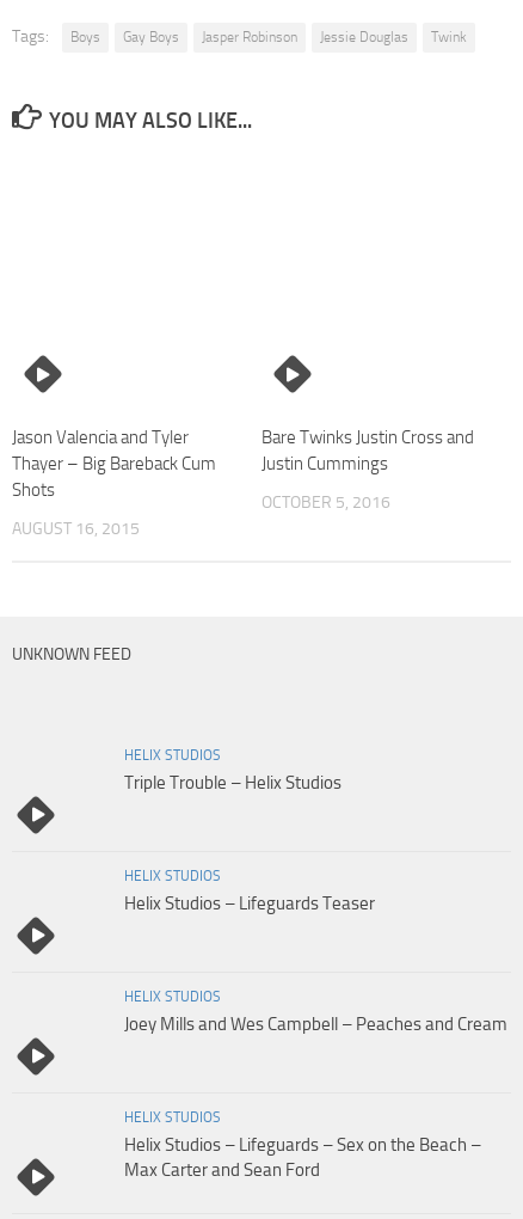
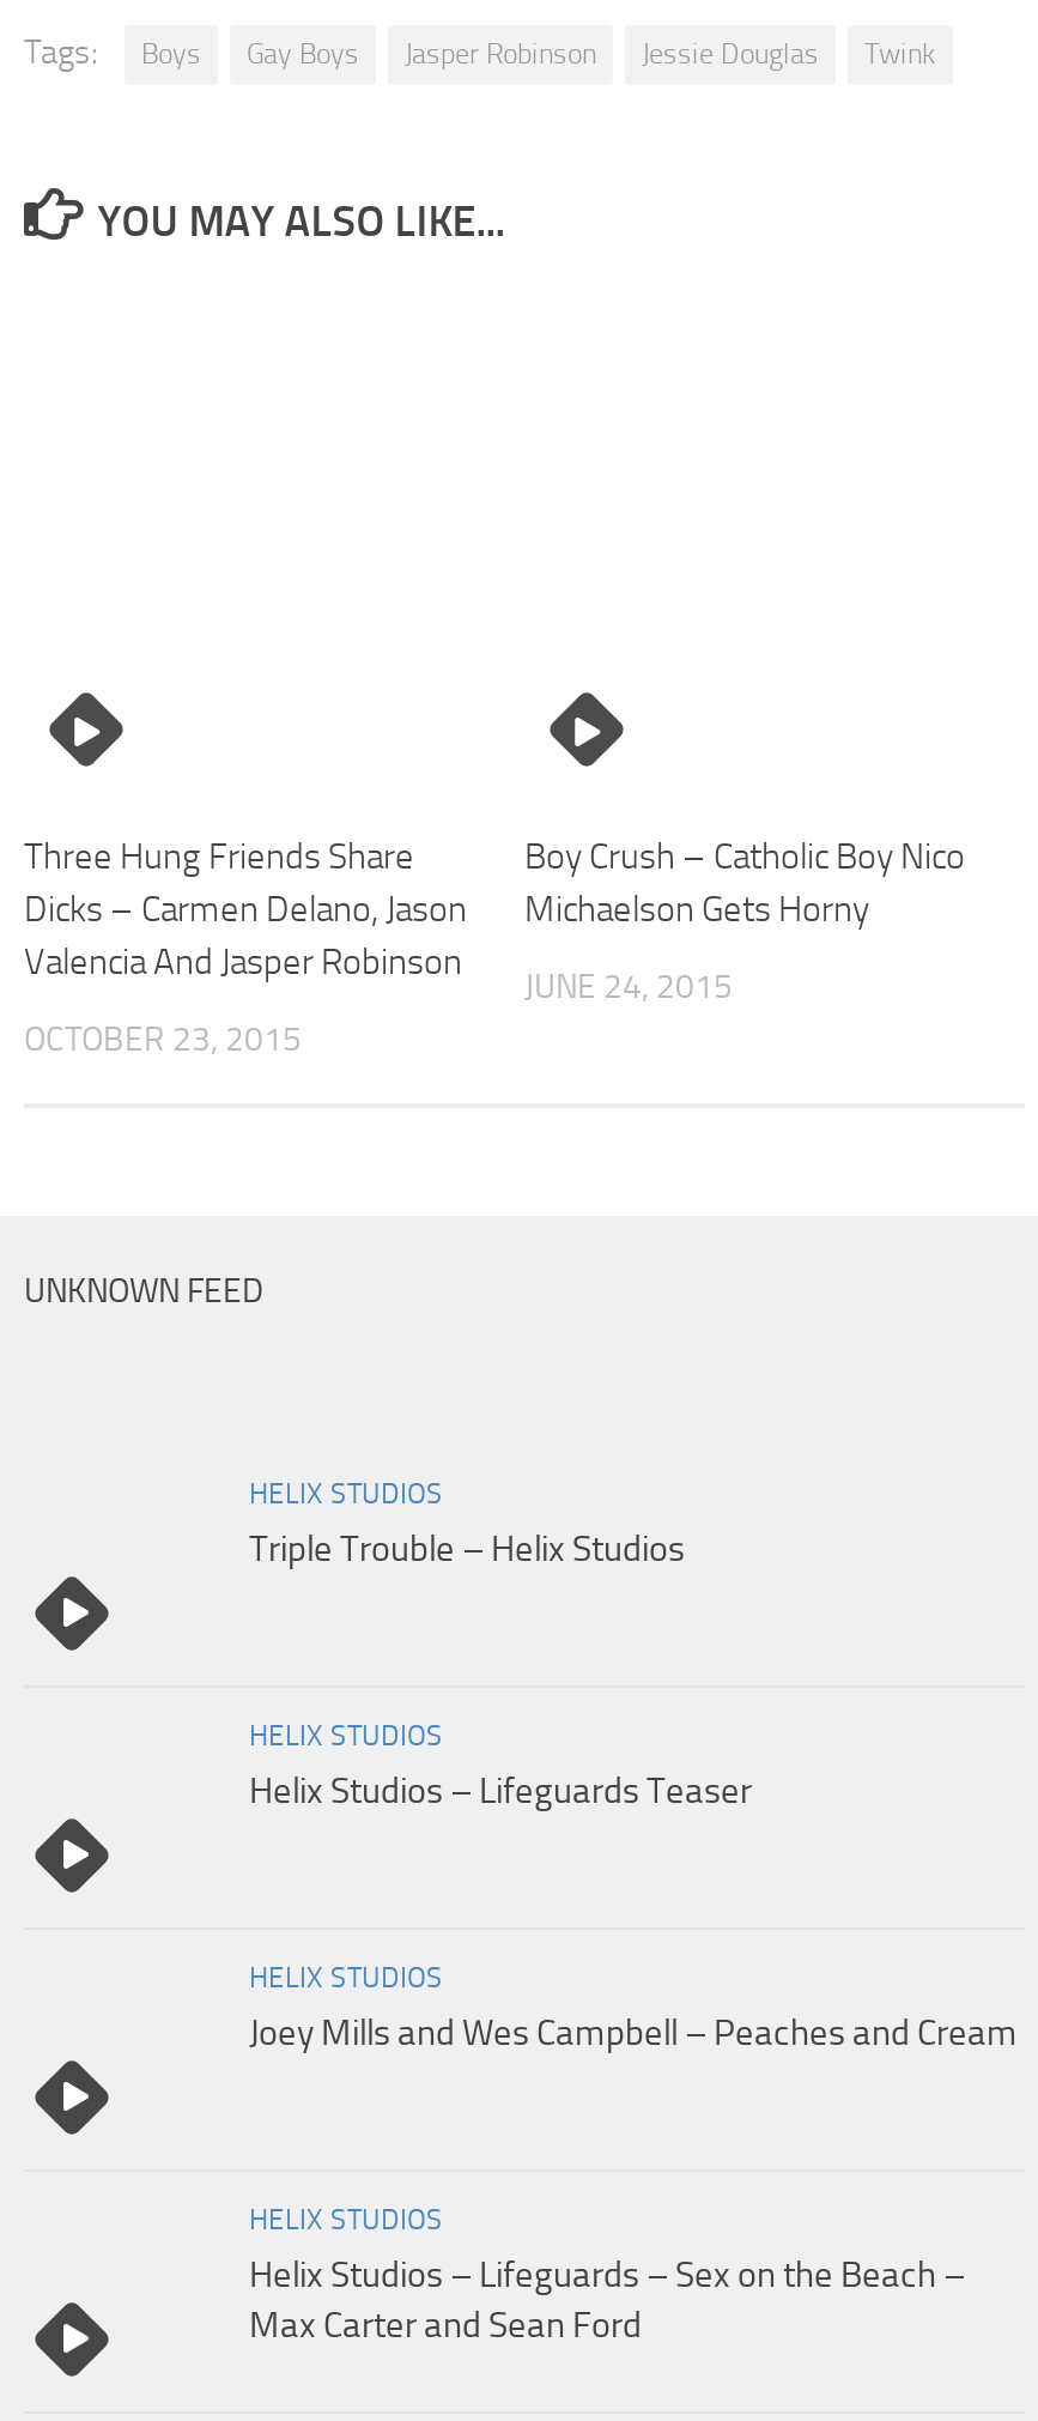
[12,427,216,501] Jason Valencia and Tyler | Thayer – Big Bareback Cum | Shots -> [24,835,467,983] Three Hung Friends Share | Dicks – Carmen Delano, Jason | Valencia And Jasper Robinson
[261,427,474,474] Bare Twinks Justin Cross and | Justin Cummings -> [524,835,965,931] Boy Crush – Catholic Boy Nico | Michaelson Gets Horny
[261,492,390,513] OCTOBER 5, 2016 -> [524,966,733,1007] JUNE 24, 2015
[12,519,140,539] AUGUST 16, 2015 -> [24,1019,302,1060] OCTOBER 23, 2015

